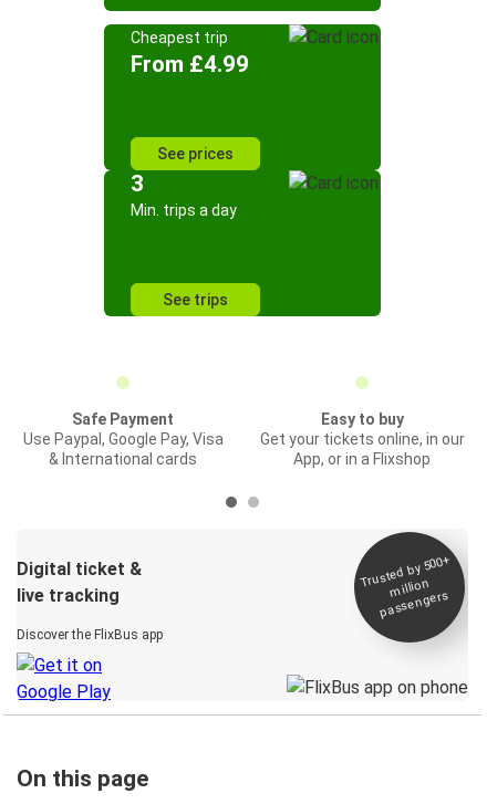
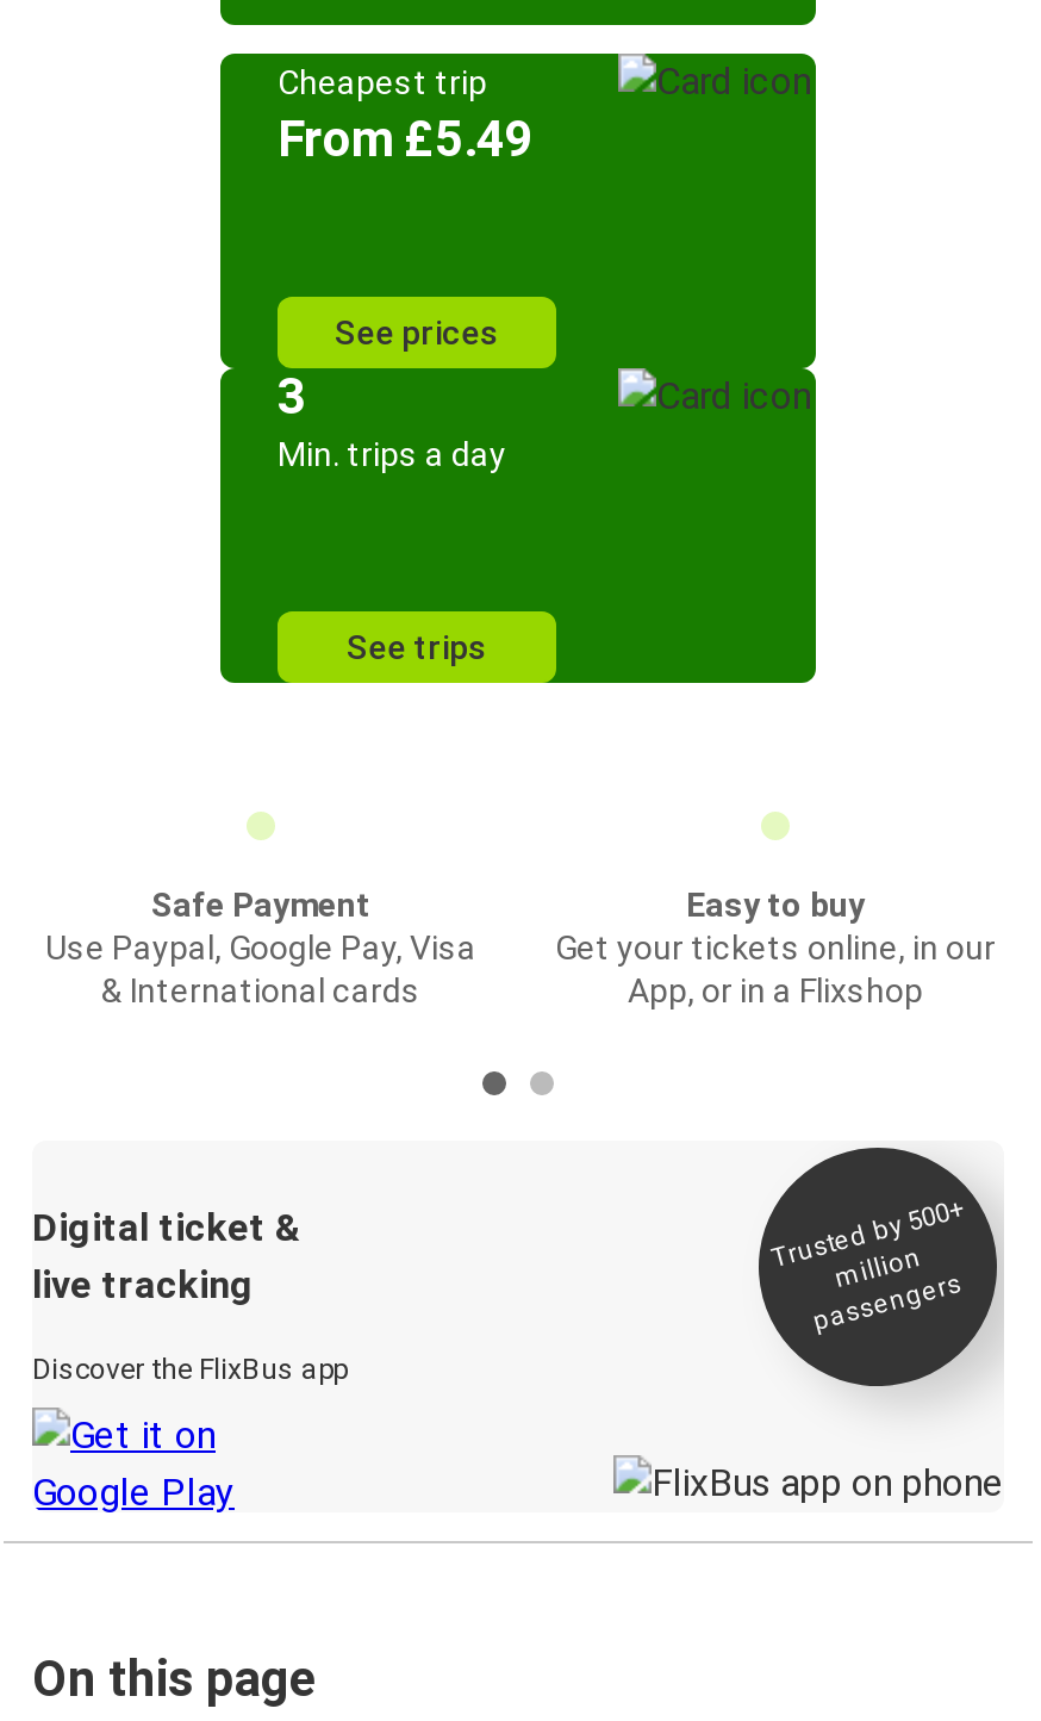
[131,51,249,77] From £4.99 -> [278,111,532,168] From £5.49

